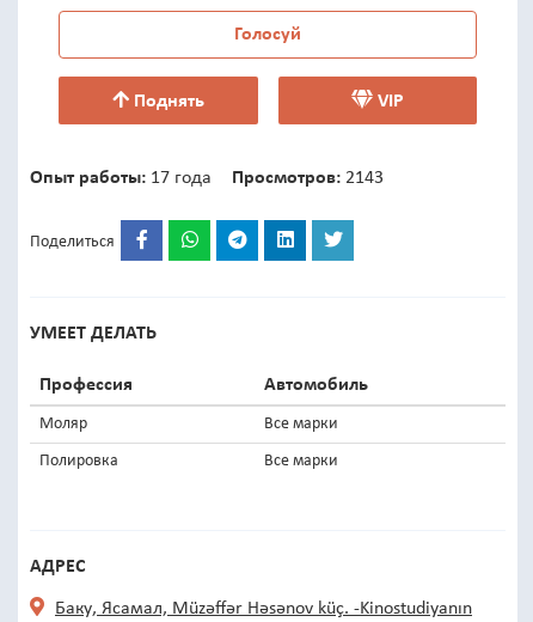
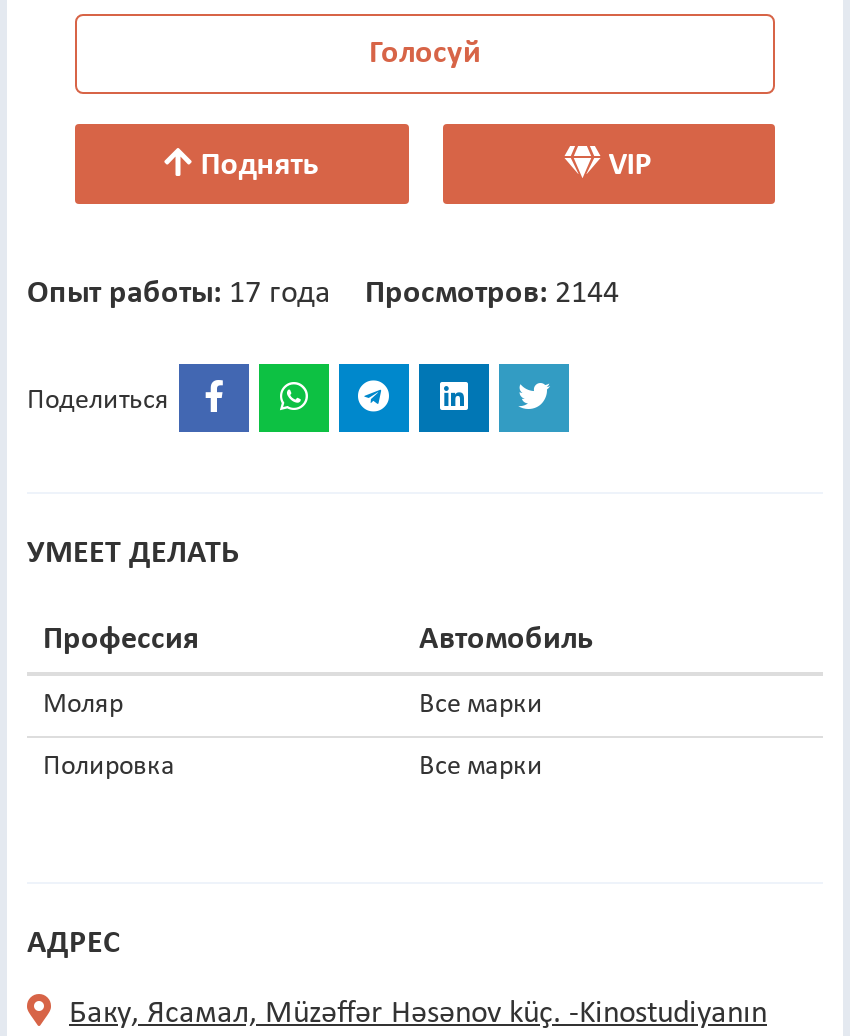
[30,169,384,188] Опыт работы: 17 года Просмотров: 2143 -> [27,278,619,310] Опыт работы: 17 года Просмотров: 2144

